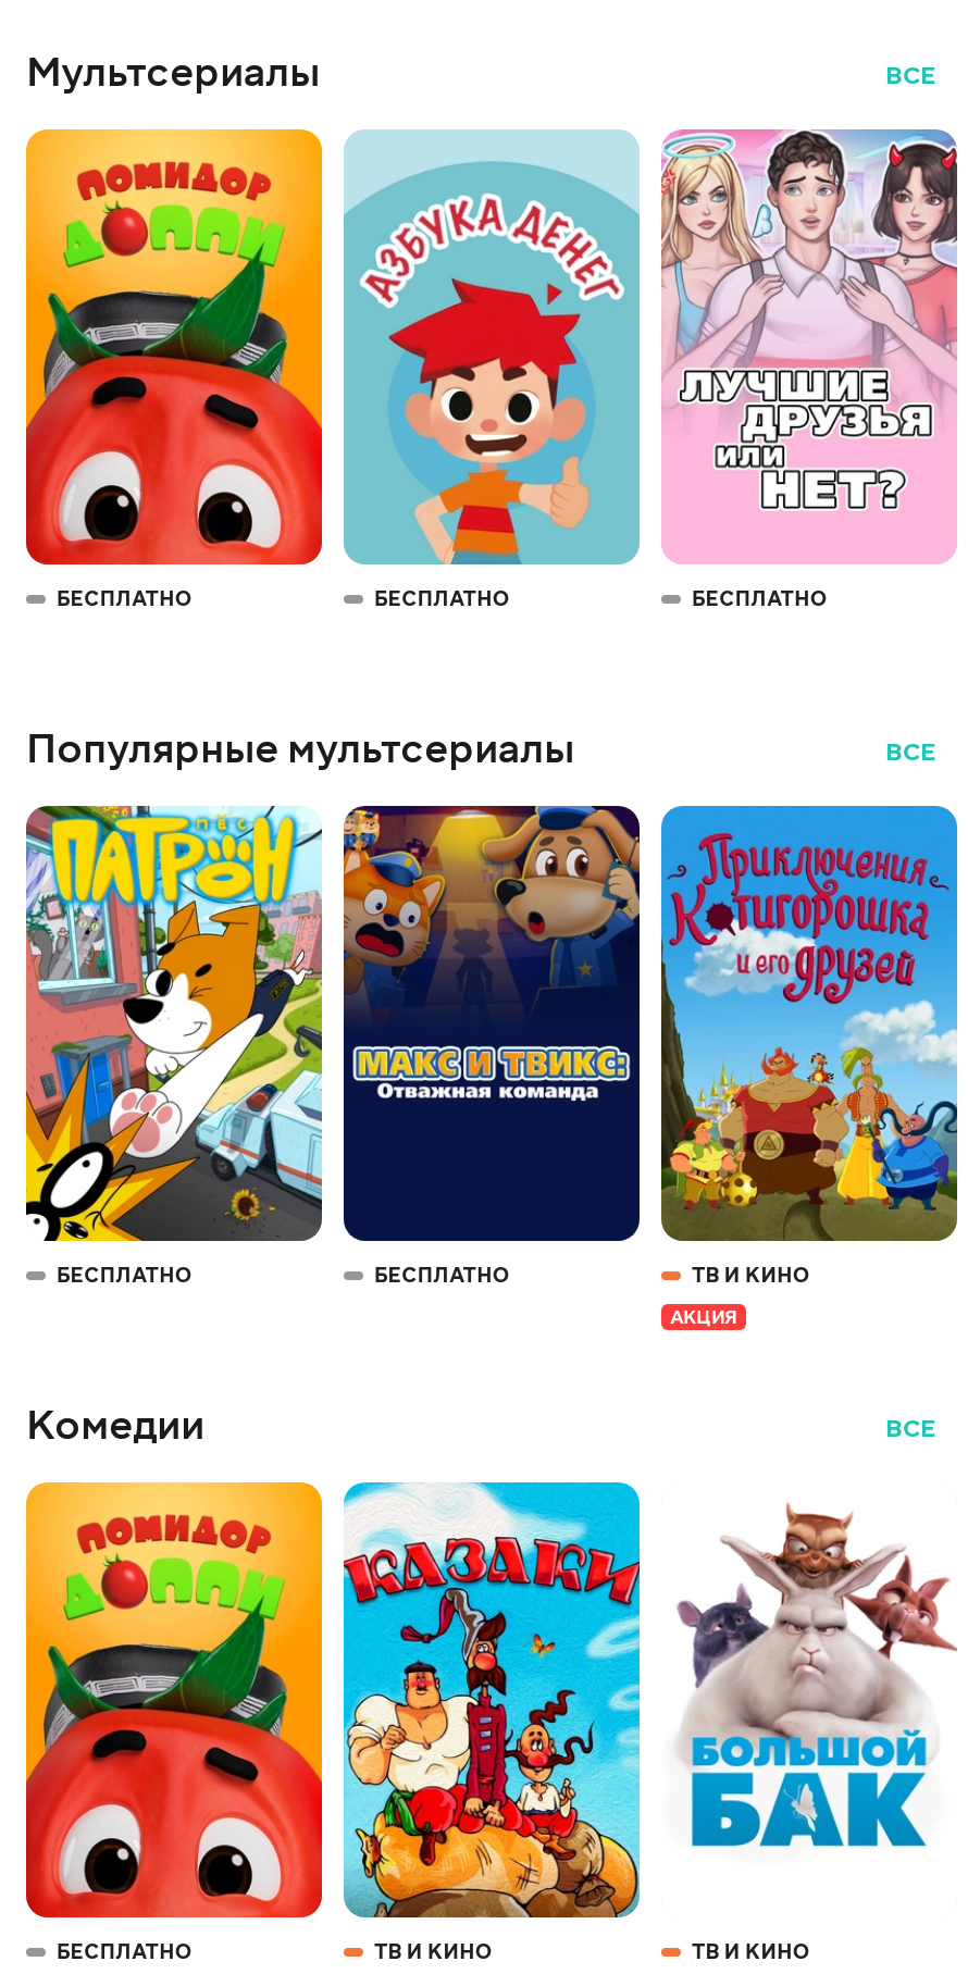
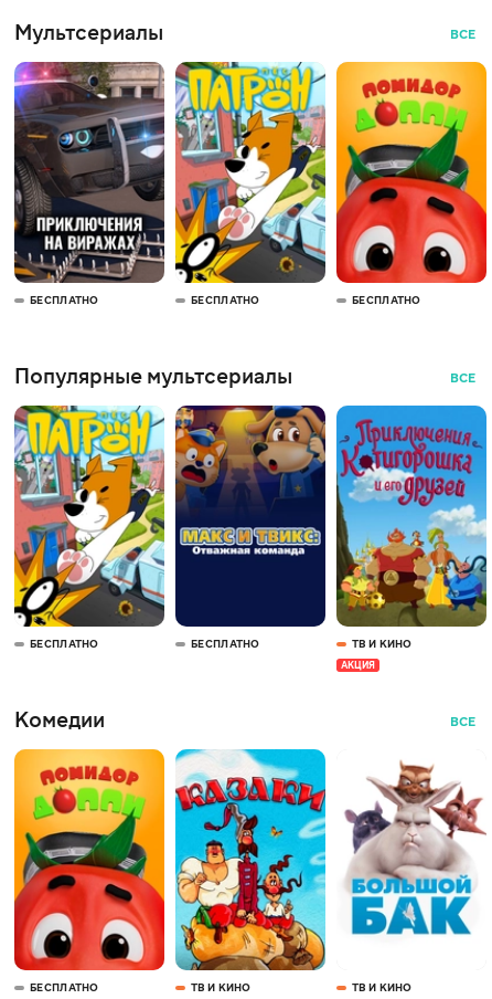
[24,127,324,567] [image] -> [13,61,165,284] [image]
[342,129,642,567] [image] -> [174,61,327,284] [image]
[659,127,959,564] [image] -> [335,61,488,284] [image]

